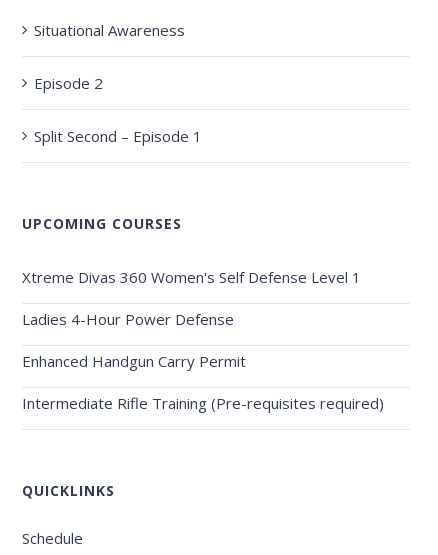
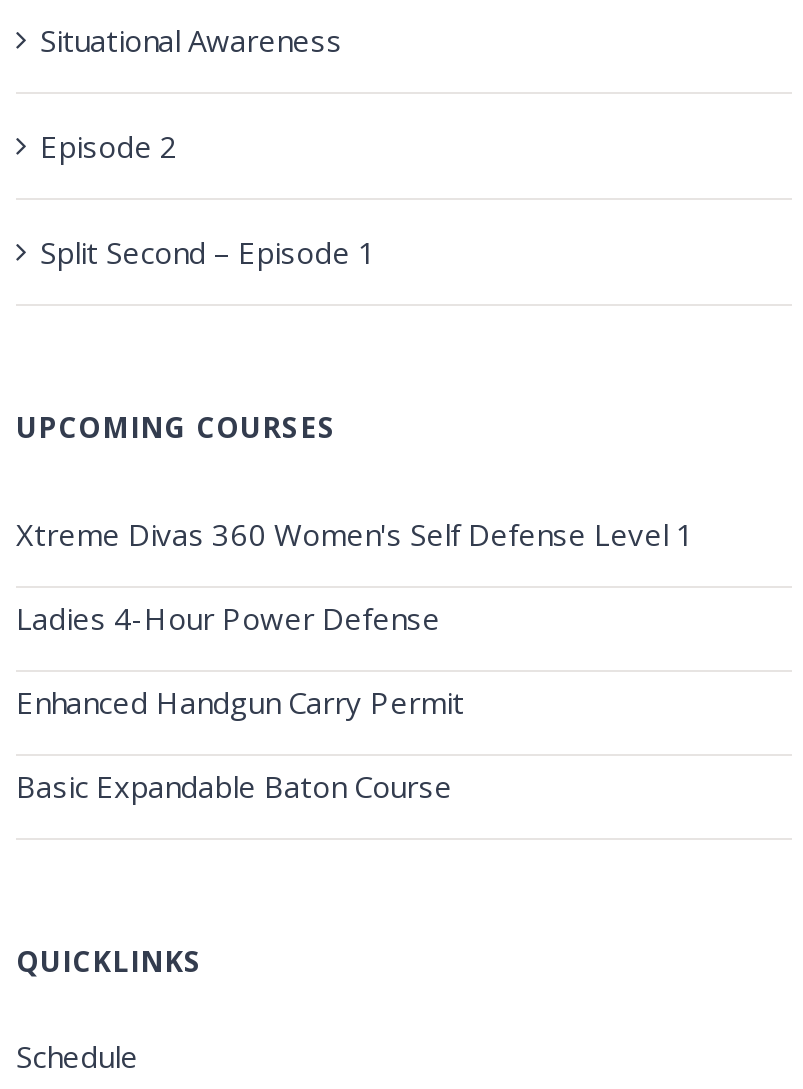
[22,393,384,413] Intermediate Rifle Training (Pre-requisites required) -> [16,766,452,806] Basic Expandable Baton Course

